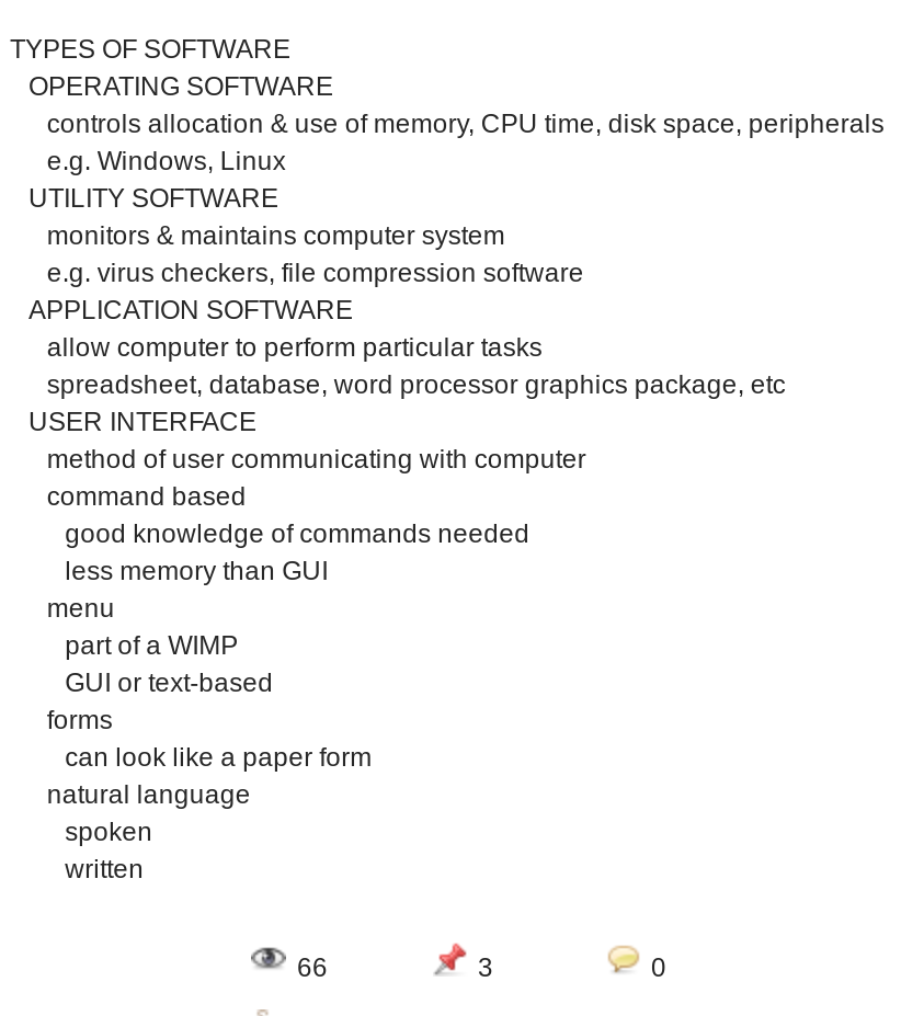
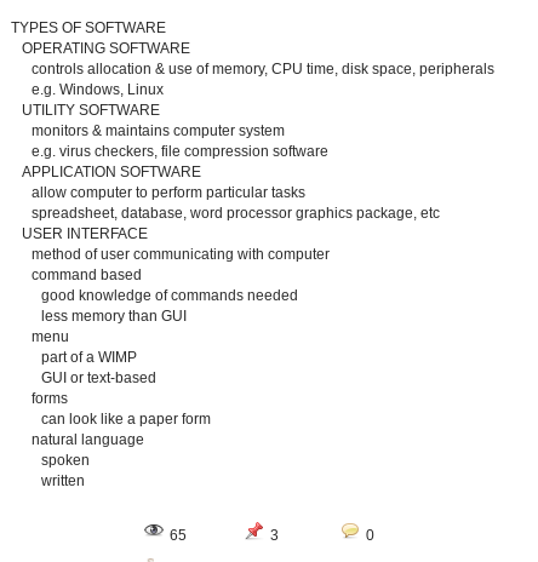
[297,953,328,984] 66 -> [170,527,187,544] 65

